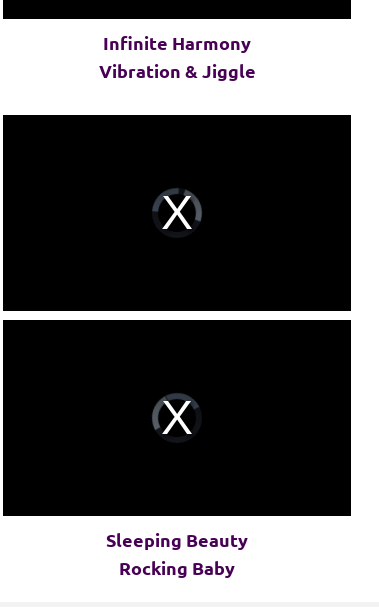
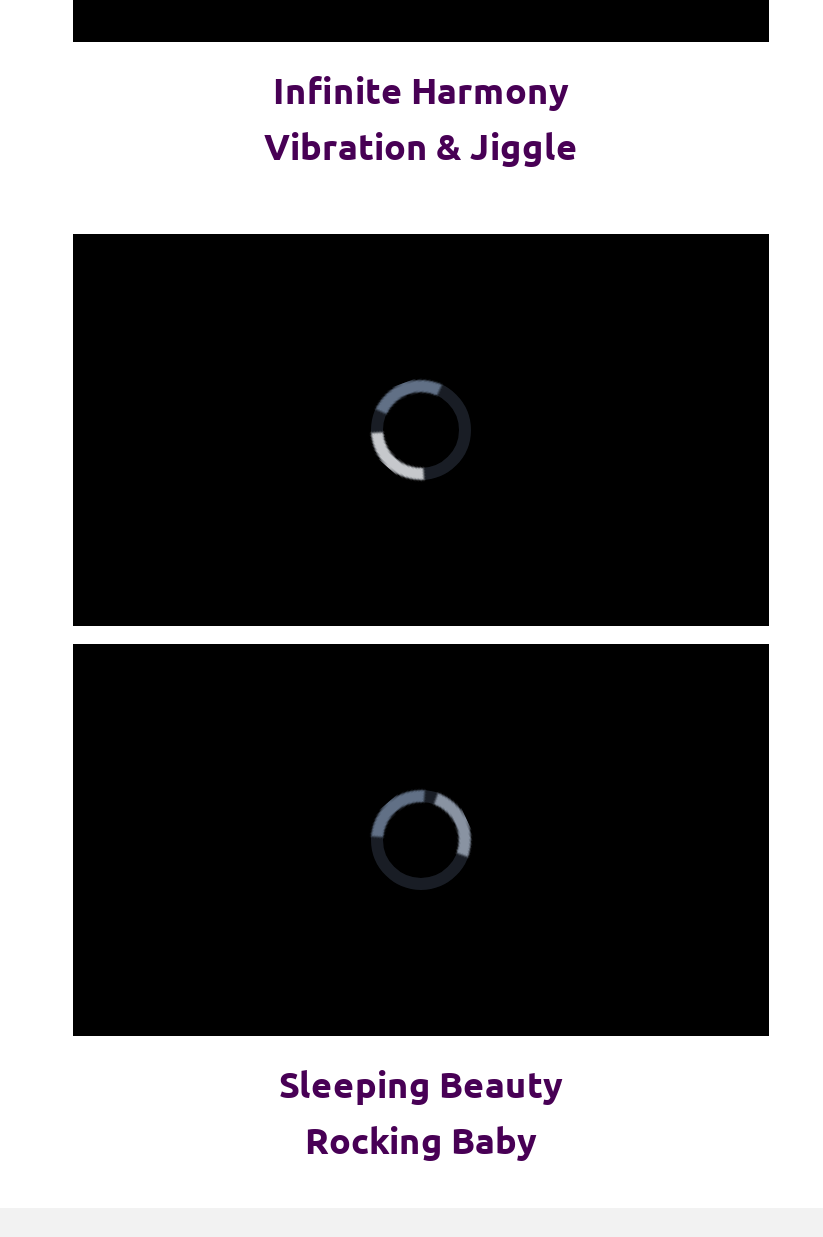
[153,189,201,238] [image] -> [369,380,467,482] [image]
[153,395,201,435] [image] -> [375,792,473,872] [image]

